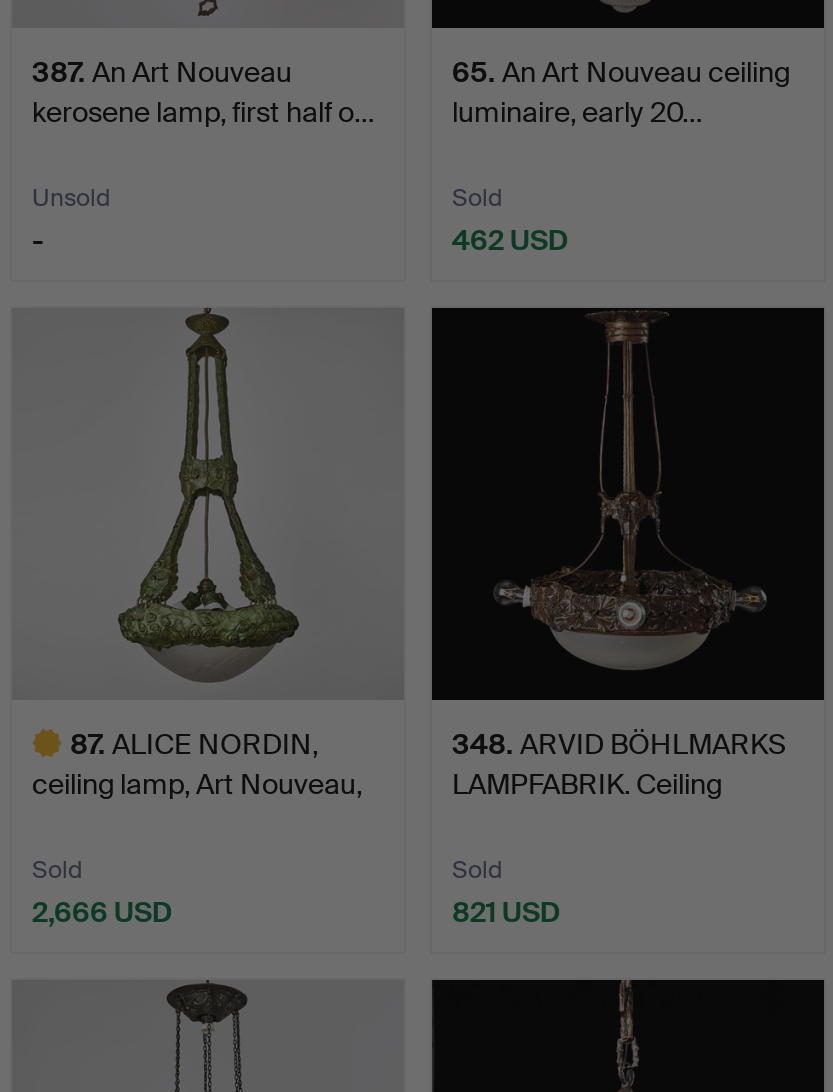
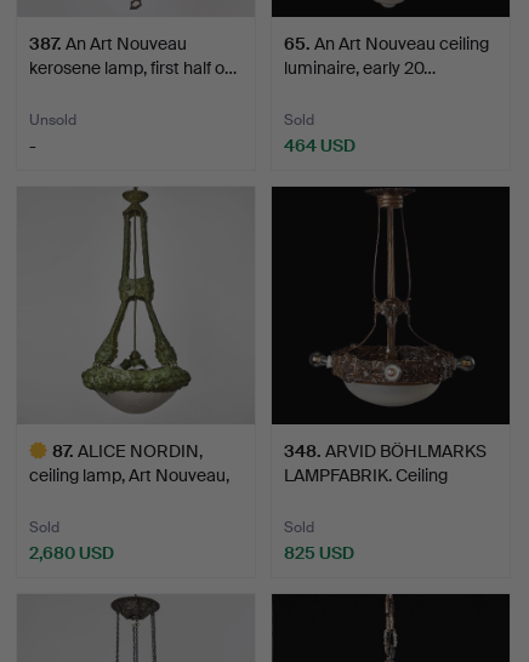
[452,221,568,257] 462 USD -> [284,134,355,156] 464 USD
[32,893,172,929] 2,666 USD -> [29,542,114,563] 2,680 USD
[452,893,560,929] 821 USD -> [284,542,354,563] 825 USD

